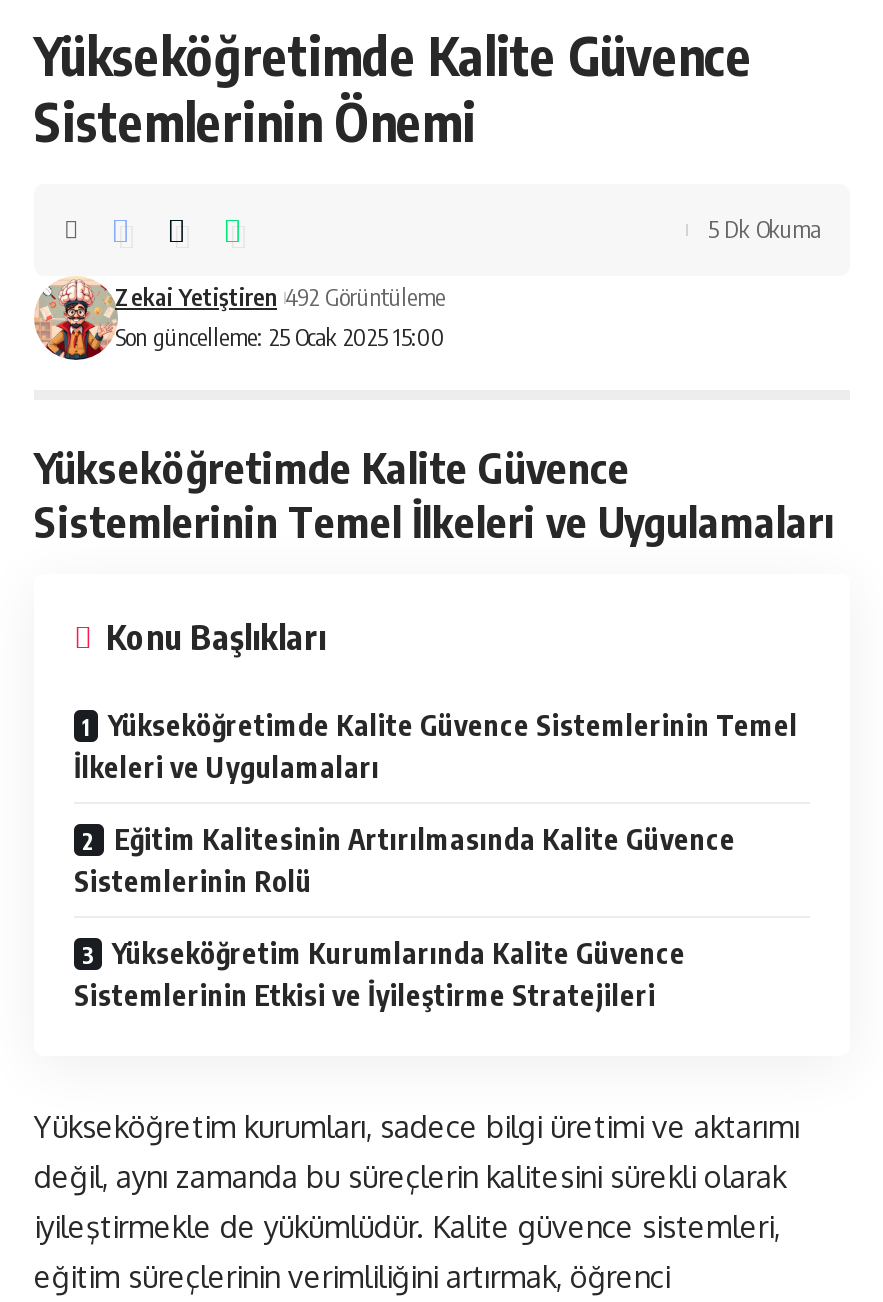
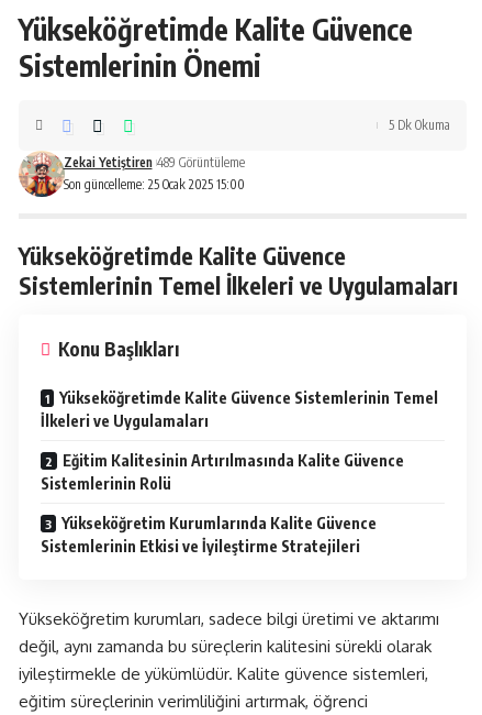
[115,281,445,311] Zekai Yetiştiren 492 Görüntüleme -> [63,154,244,170] Zekai Yetiştiren 489 Görüntüleme

